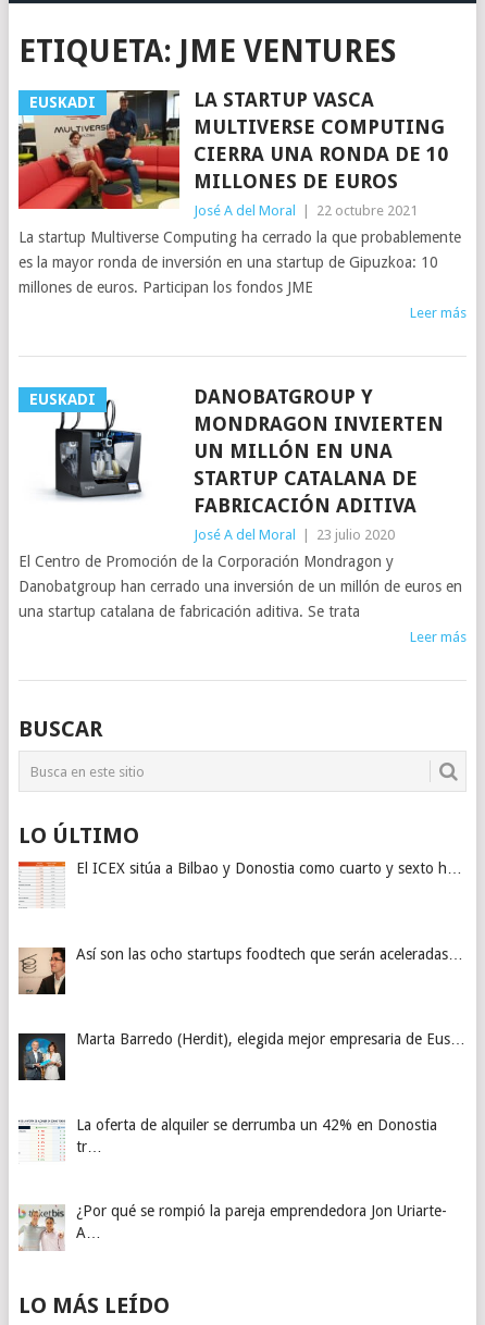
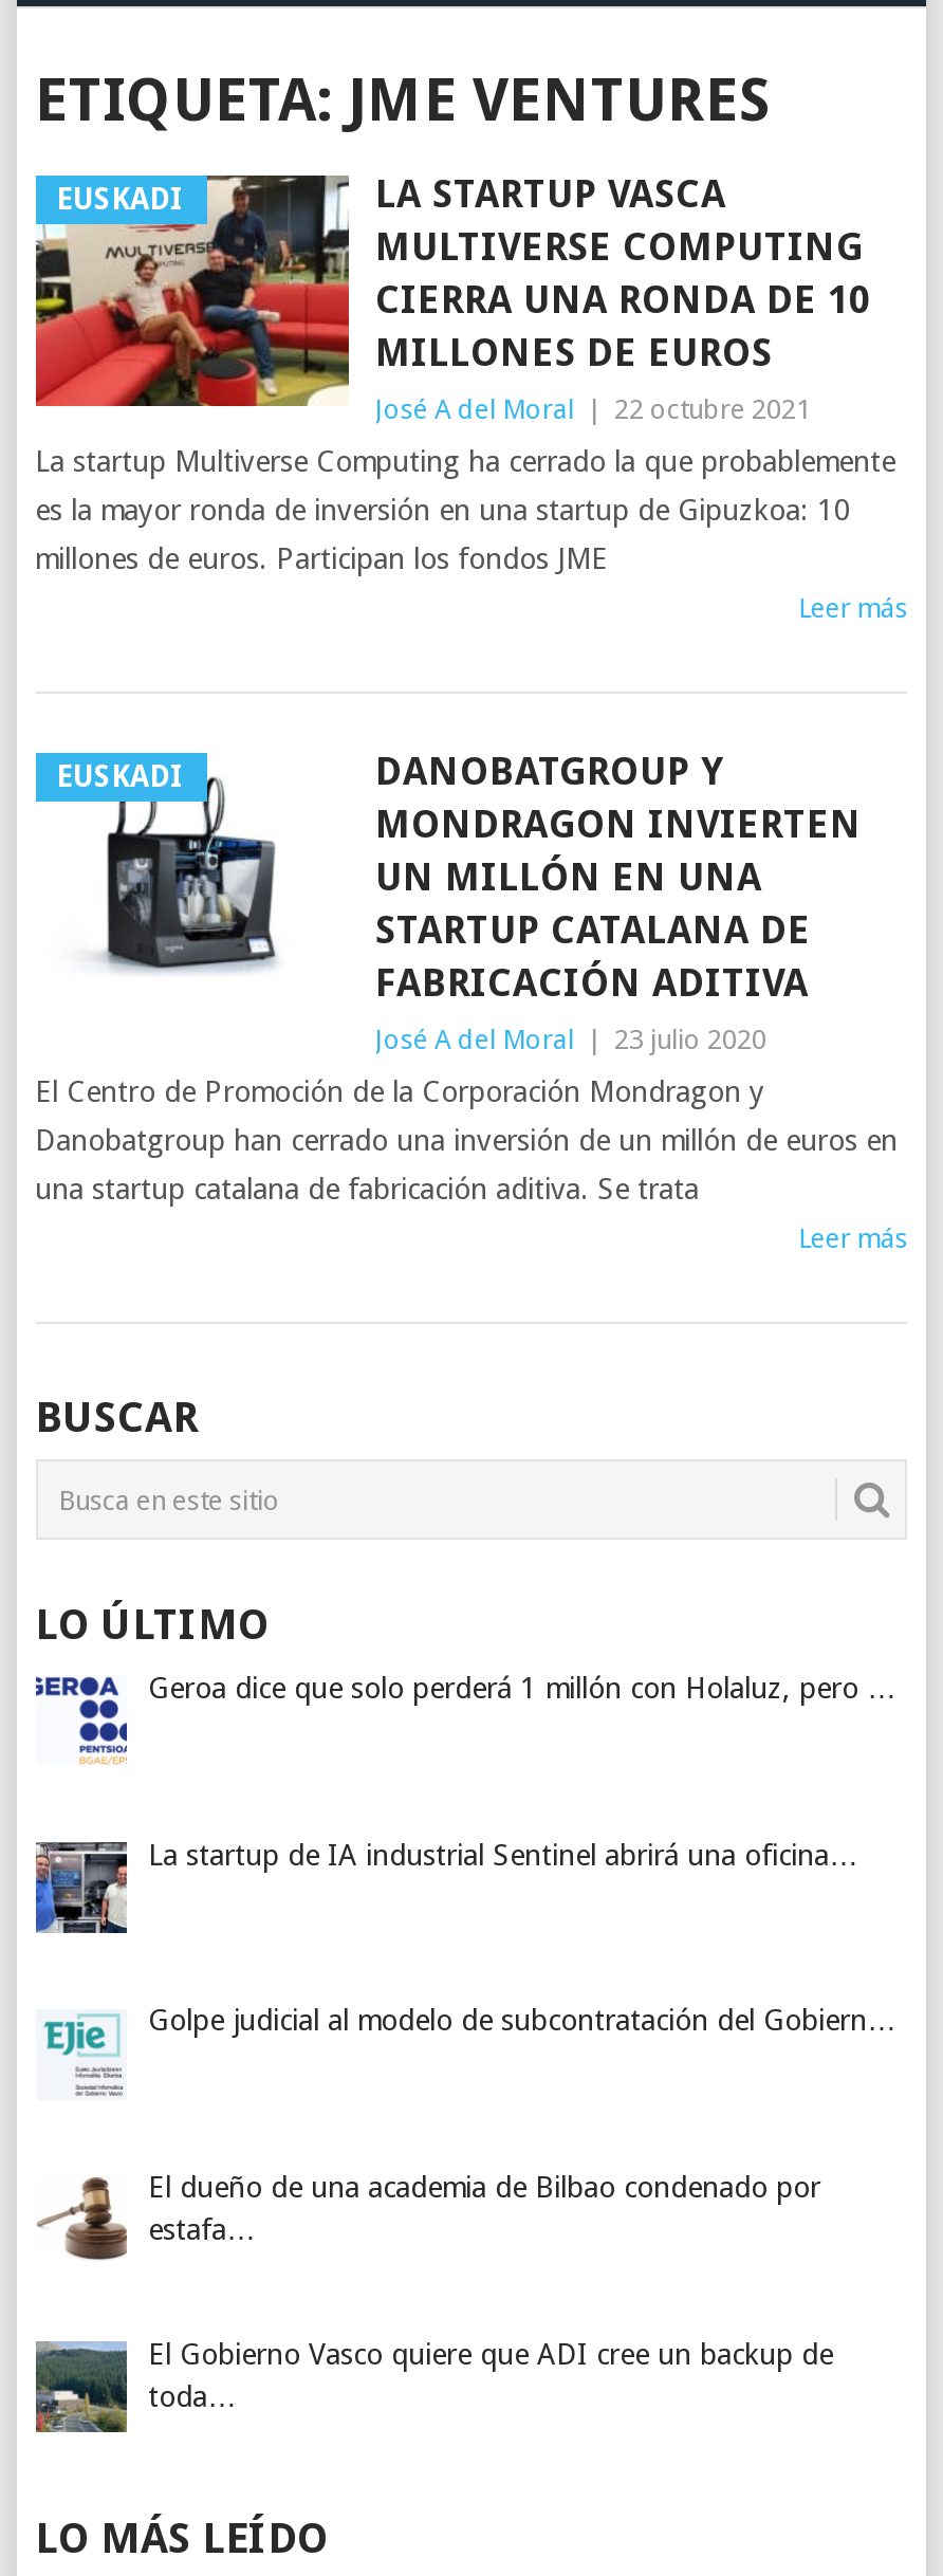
[17,859,462,908] [image] | El ICEX sitúa a Bilbao y Donostia como cuarto y sexto h… -> [34,1671,896,1764] [image] | Geroa dice que solo perderá 1 millón con Holaluz, pero …
[17,945,463,995] [image] | Así son las ocho startups foodtech que serán aceleradas… -> [34,1837,858,1935] [image] | La startup de IA industrial Sentinel abrirá una oficina…
[17,1031,465,1081] [image] | Marta Barredo (Herdit), elegida mejor empresaria de Eus… -> [36,2004,896,2100] [image] | Golpe judicial al modelo de subcontratación del Gobiern…
[17,1116,437,1162] [image] | La oferta de alquiler se derrumba un 42% en Donostia | tr… -> [36,2170,820,2261] [image] | El dueño de una academia de Bilbao condenado por | estafa…
[18,1202,447,1251] [image] | ¿Por qué se rompió la pareja emprendedora Jon Uriarte- | A… -> [34,2337,833,2434] [image] | El Gobierno Vasco quiere que ADI cree un backup de | toda…

